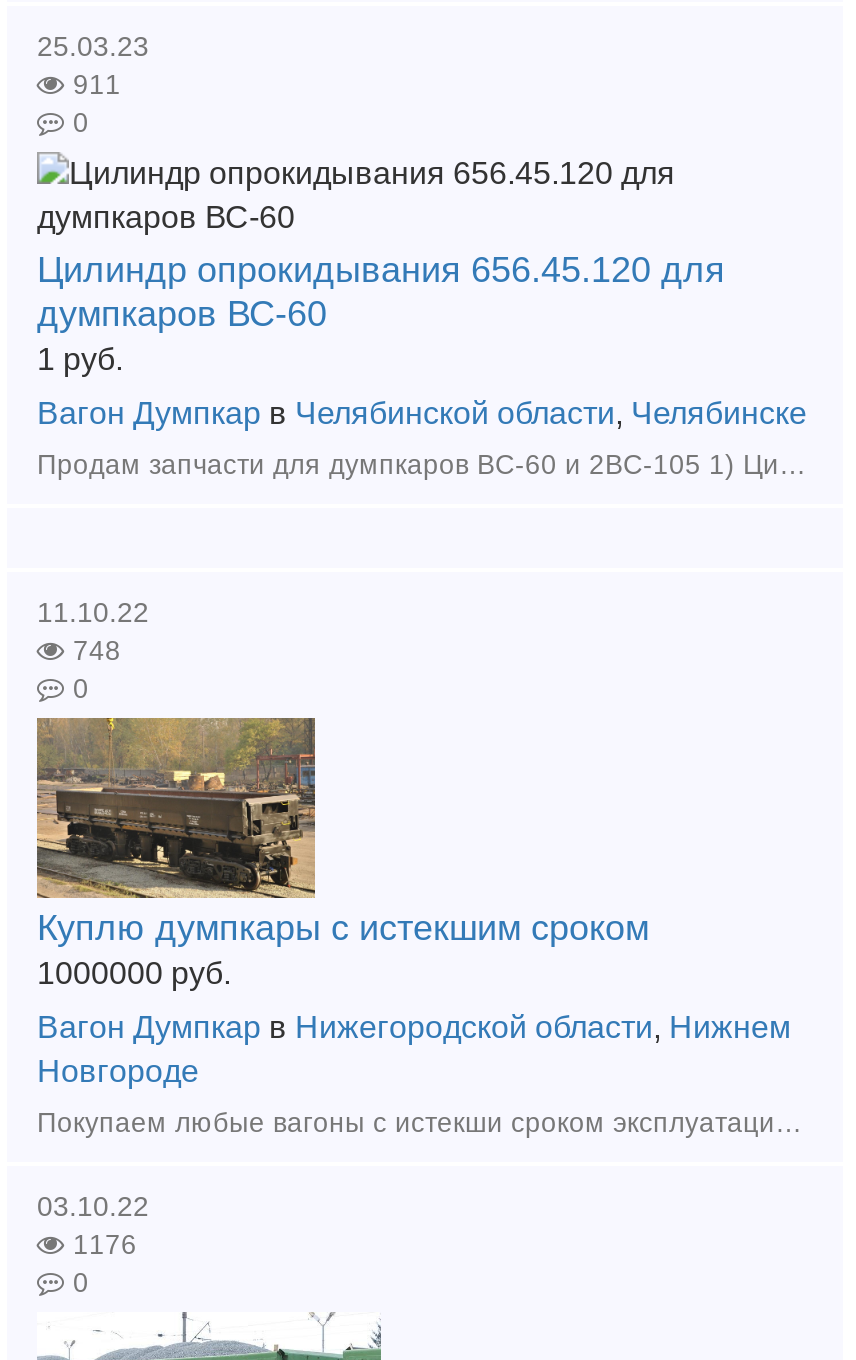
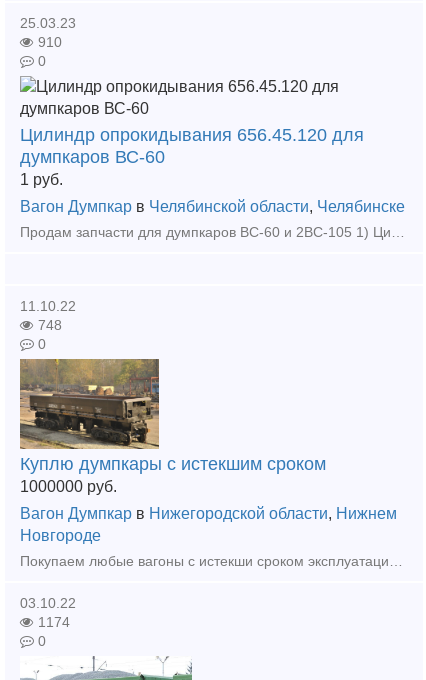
[65,70,121,100] 911 -> [34,35,62,50] 910
[65,1230,137,1260] 1176 -> [34,615,70,630] 1174

